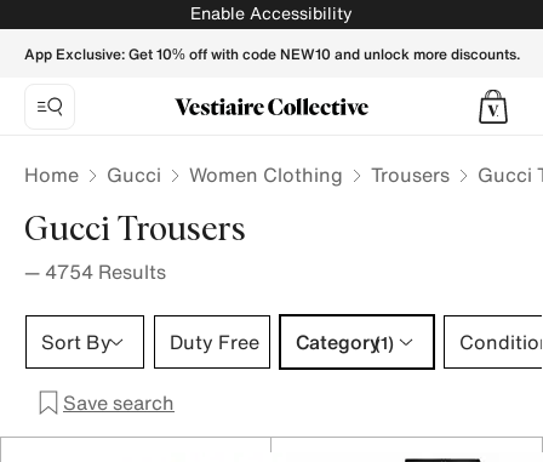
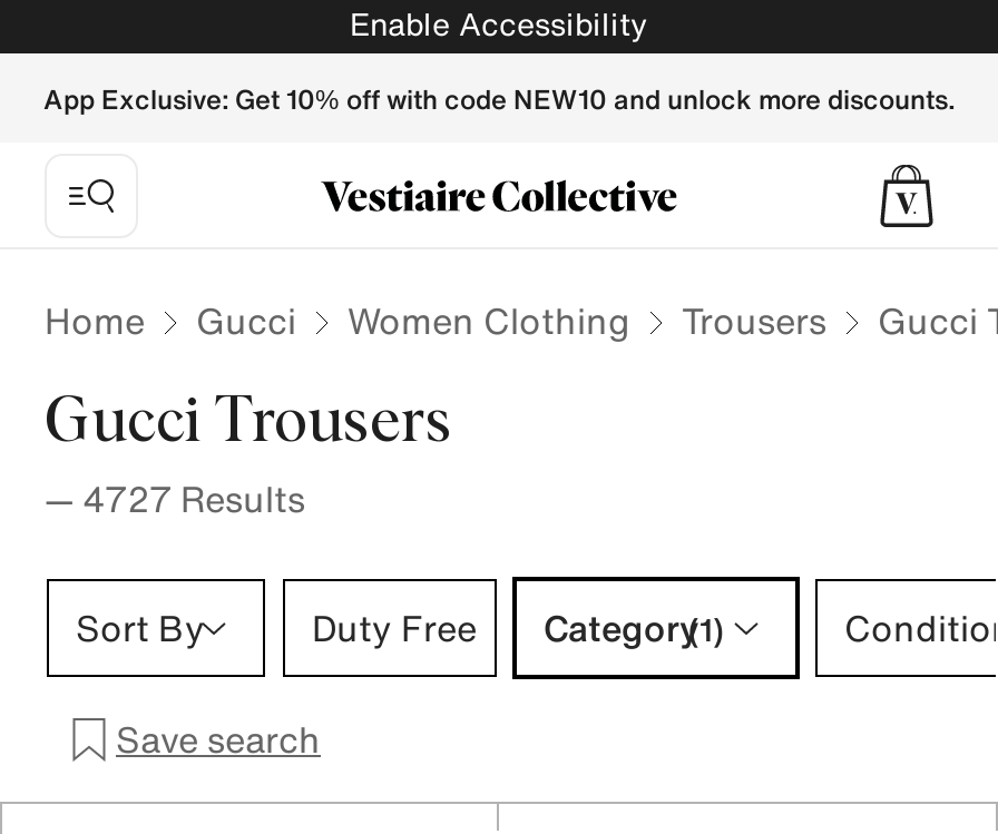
[24,257,166,286] — 4754 Results -> [45,472,305,526] — 4727 Results

